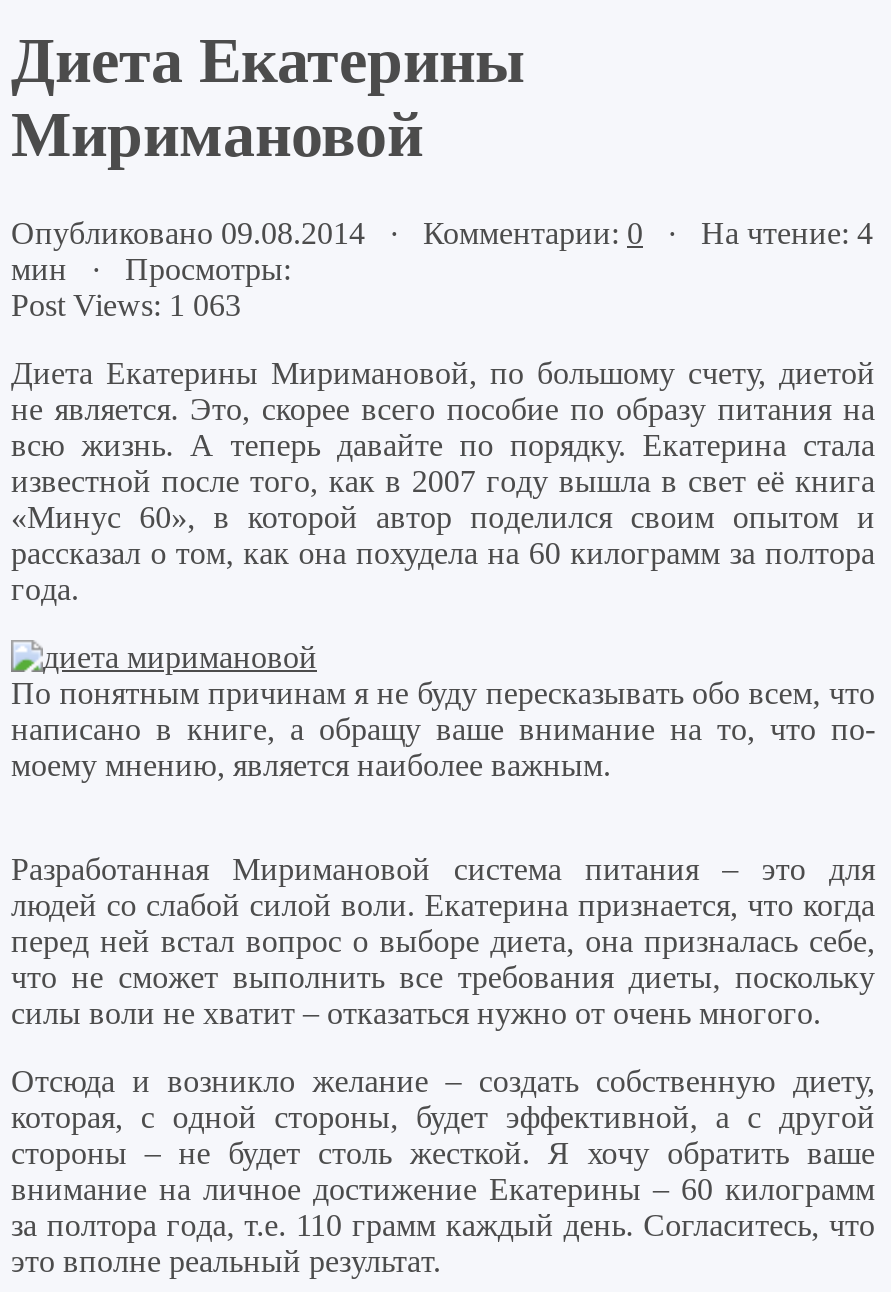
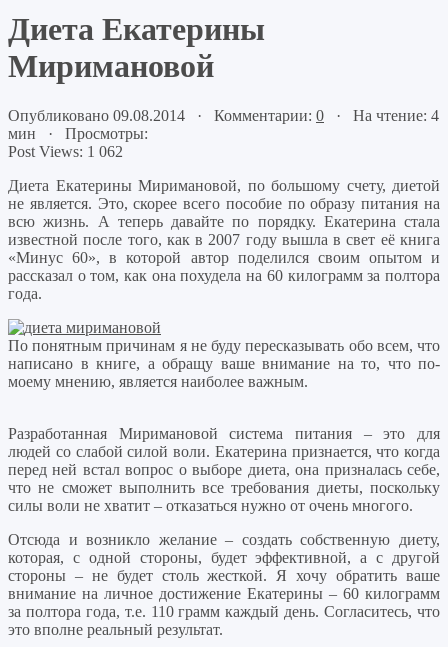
[11,288,241,322] Post Views: 1 063 -> [8,143,123,160] Post Views: 1 062

